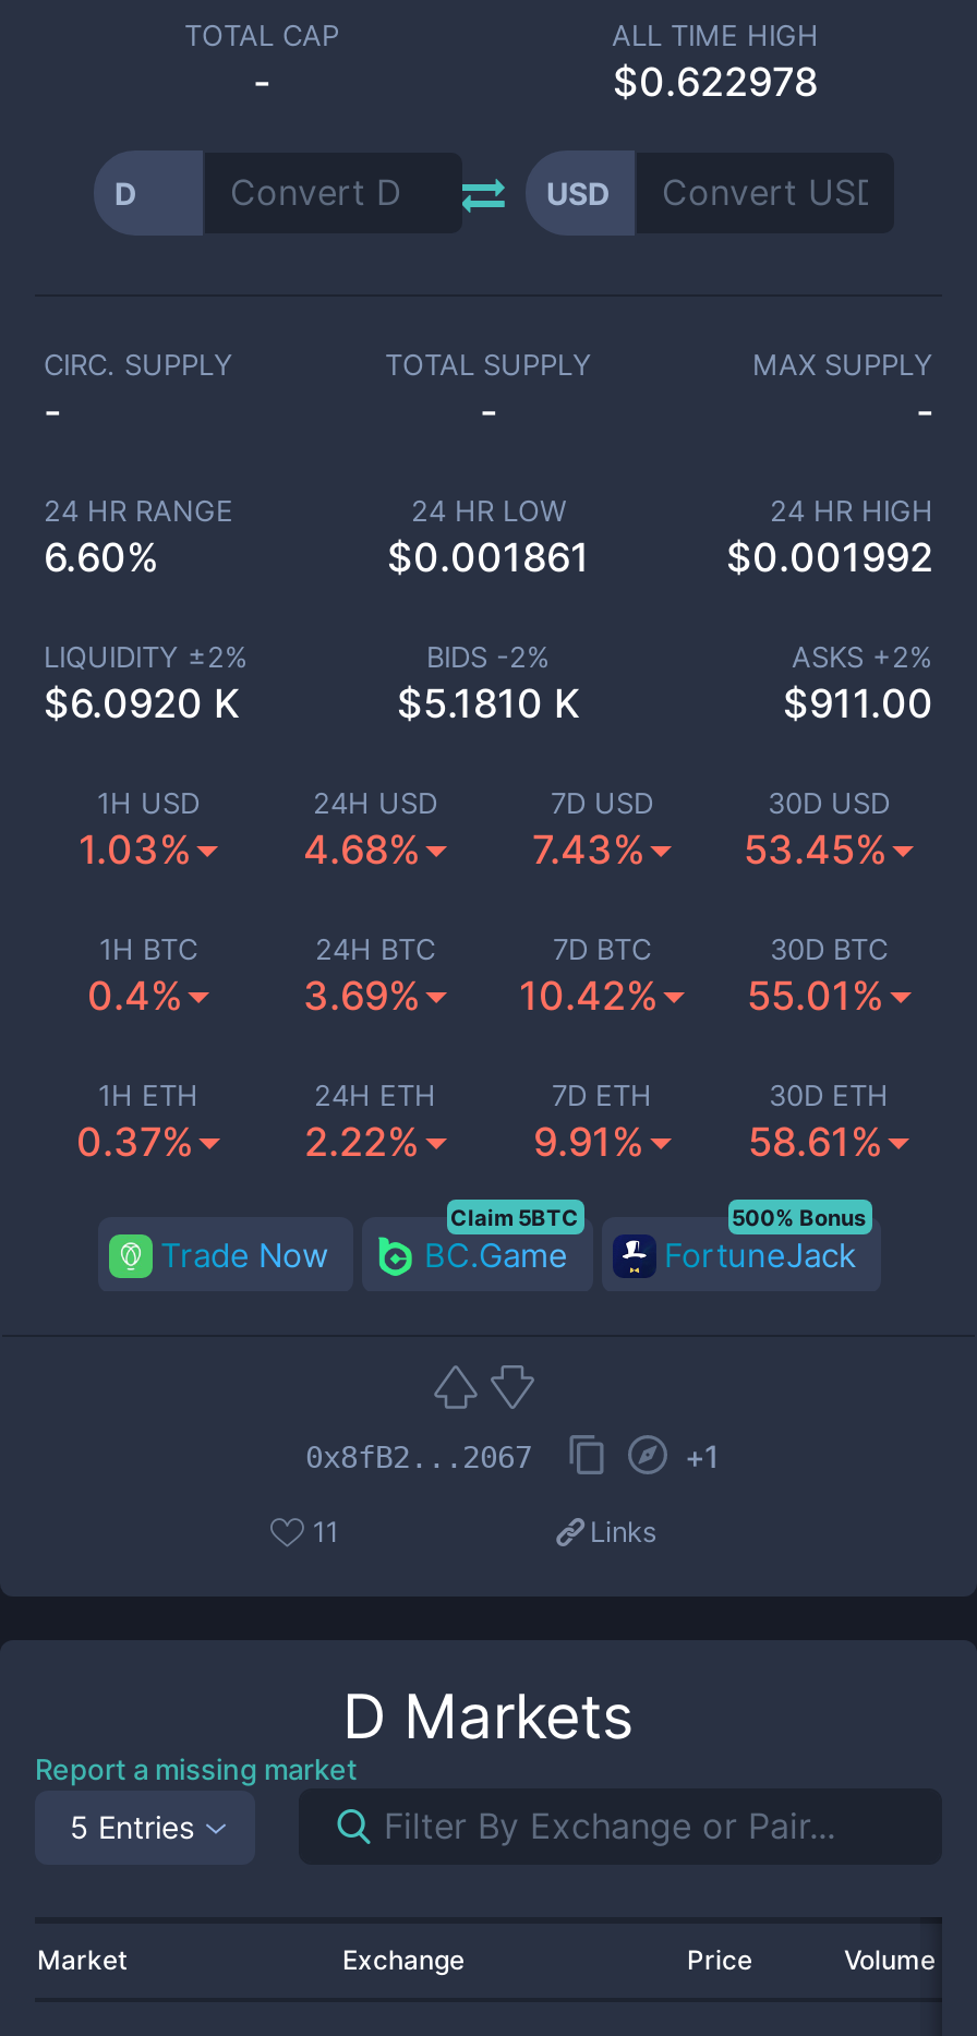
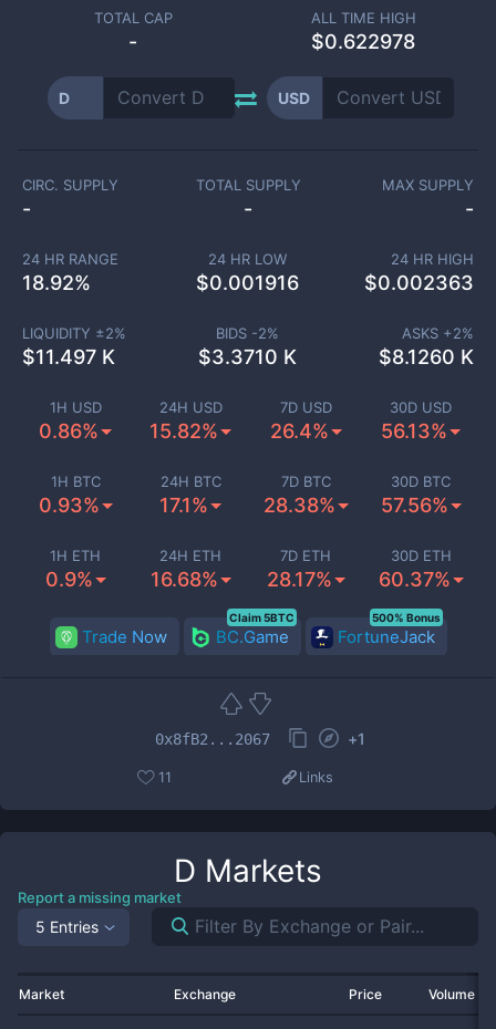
[44,534,159,580] 6.60% -> [22,271,91,294] 18.92%
[387,534,590,580] $0.001861 -> [197,271,299,294] $0.001916
[726,534,933,580] $0.001992 -> [364,271,474,294] $0.002363
[44,680,240,726] $6.0920 K -> [22,345,115,368] $11.497 K
[397,680,580,726] $5.1810 K -> [199,345,297,368] $3.3710 K
[783,680,933,726] $911.00 -> [379,345,474,368] $8.1260 K
[79,827,192,872] 1.03% -> [39,419,99,443] 0.86%
[303,827,421,872] 4.68% -> [149,419,218,443] 15.82%
[532,827,646,872] 7.43% -> [270,419,328,443] 26.4%
[744,827,888,872] 53.45% -> [381,419,447,443] 56.13%
[87,973,183,1019] 0.4% -> [38,493,99,517] 0.93%
[303,973,421,1019] 3.69% -> [159,493,208,517] 17.1%
[519,973,659,1019] 10.42% -> [263,493,335,517] 28.38%
[747,973,884,1019] 55.01% -> [380,493,448,517] 57.56%
[76,1119,194,1165] 0.37% -> [45,568,92,591] 0.9%
[304,1119,420,1165] 2.22% -> [150,568,218,591] 16.68%
[533,1119,644,1165] 9.91% -> [266,568,332,591] 28.17%
[748,1119,883,1165] 58.61% -> [378,568,450,591] 60.37%

